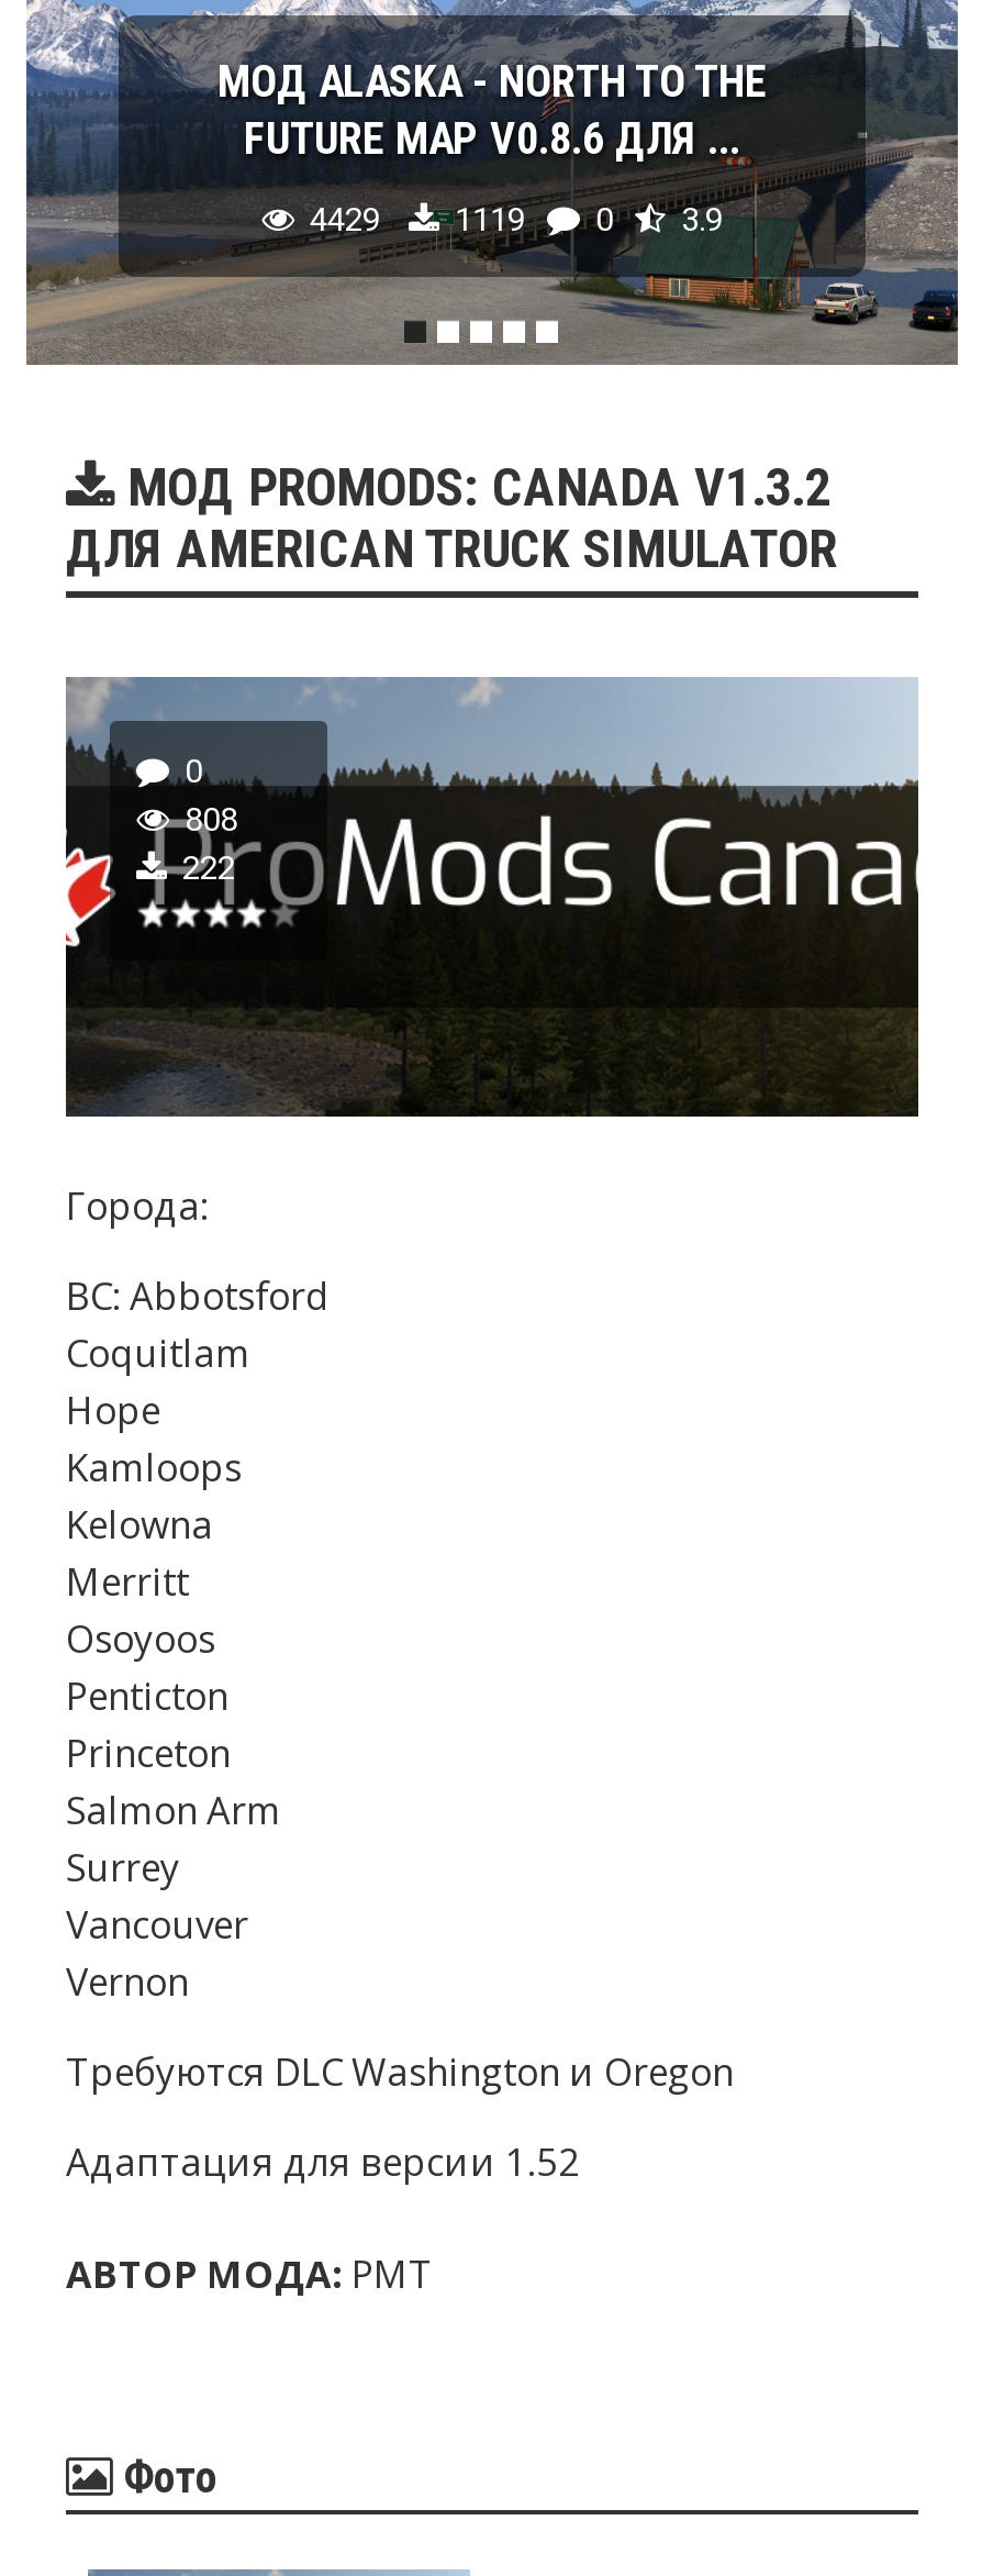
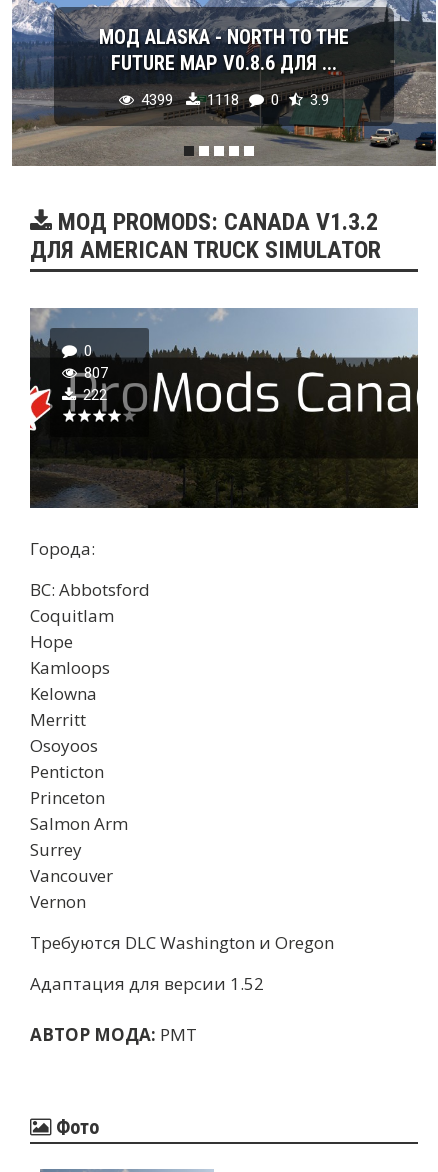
[301,201,380,241] 4429 -> [137,91,173,109] 4399
[446,201,525,241] 1119 -> [203,91,239,109] 1118
[176,801,237,841] 808 -> [80,364,108,382] 807

